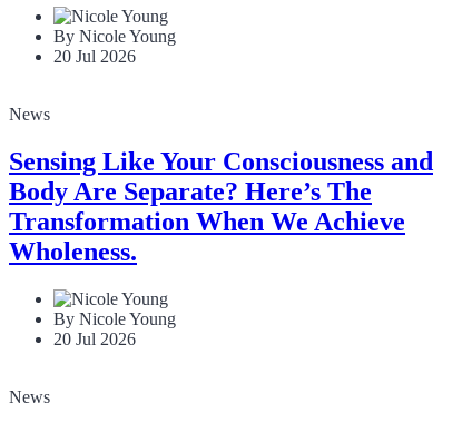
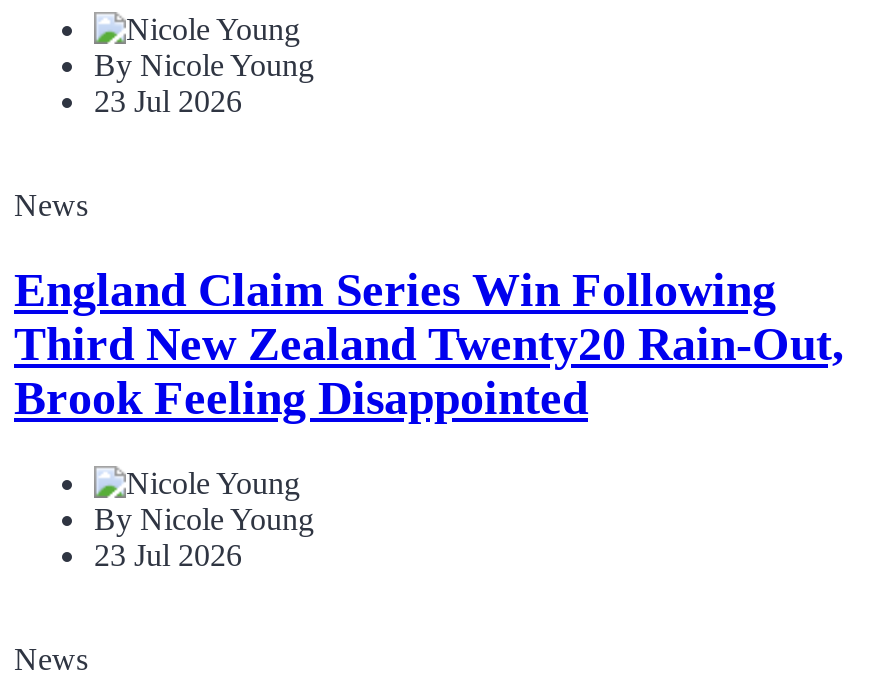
[53,47,136,66] 20 Jul 2026 -> [94,84,242,118] 23 Jul 2026
[9,147,433,266] Sensing Like Your Consciousness and | Body Are Separate? Here’s The | Transformation When We Achieve | Wholeness. -> [14,264,844,424] England Claim Series Win Following | Third New Zealand Twenty20 Rain-Out, | Brook Feeling Disappointed
[53,329,136,348] 20 Jul 2026 -> [94,538,242,572] 23 Jul 2026

